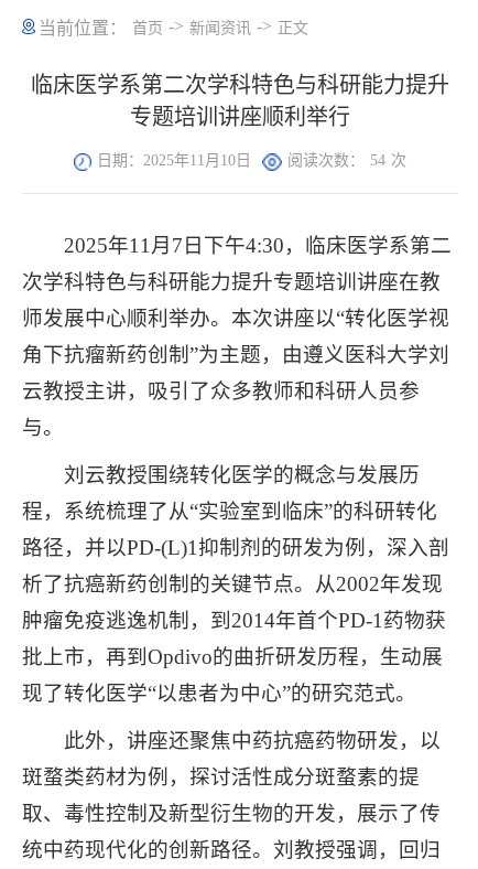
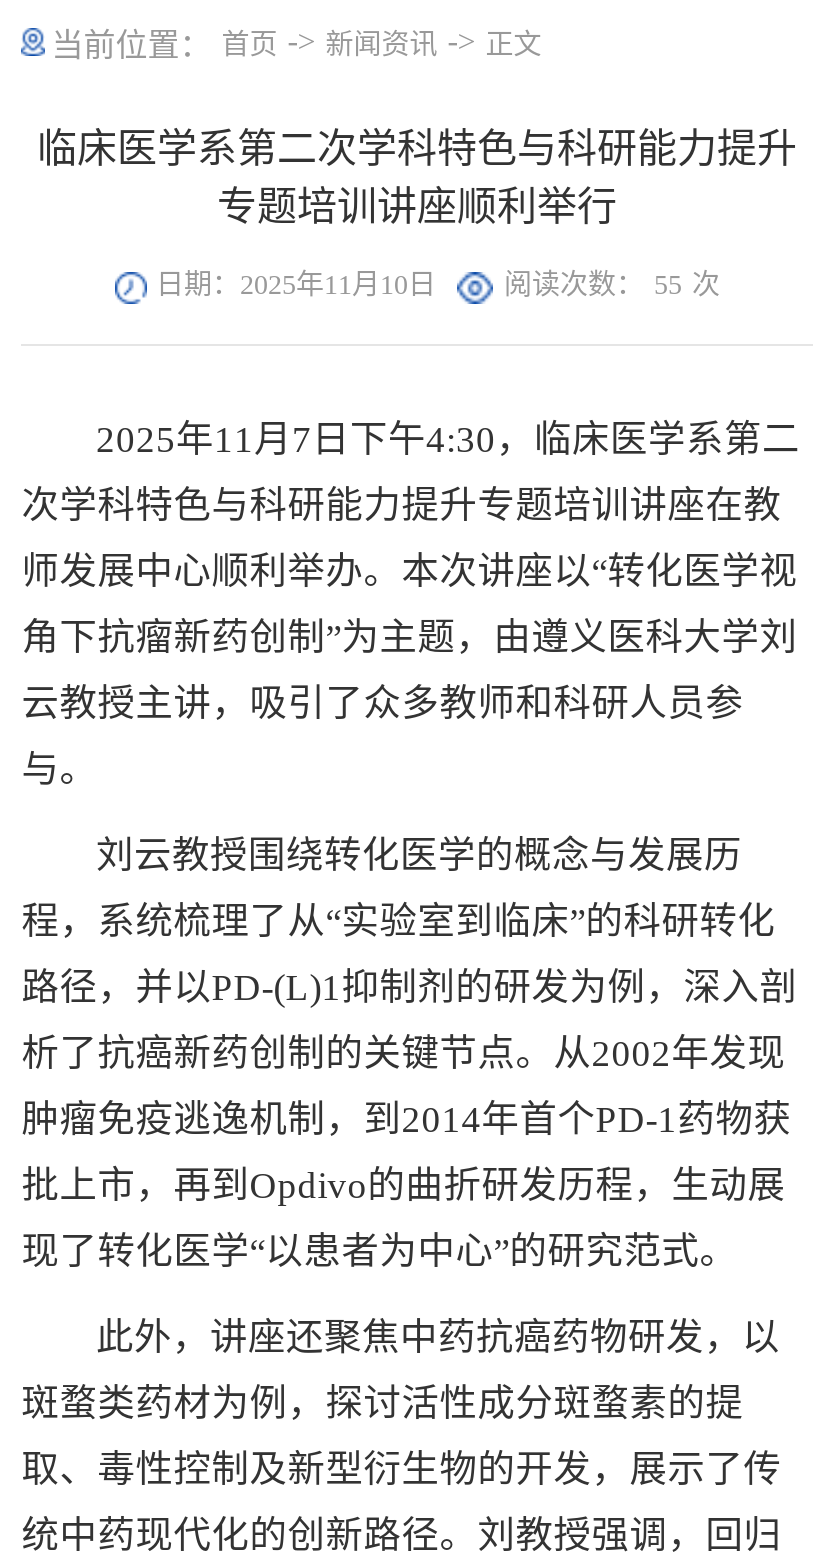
[288,152,407,169] 阅读次数： 54 次 -> [504,270,720,300] 阅读次数： 55 次

